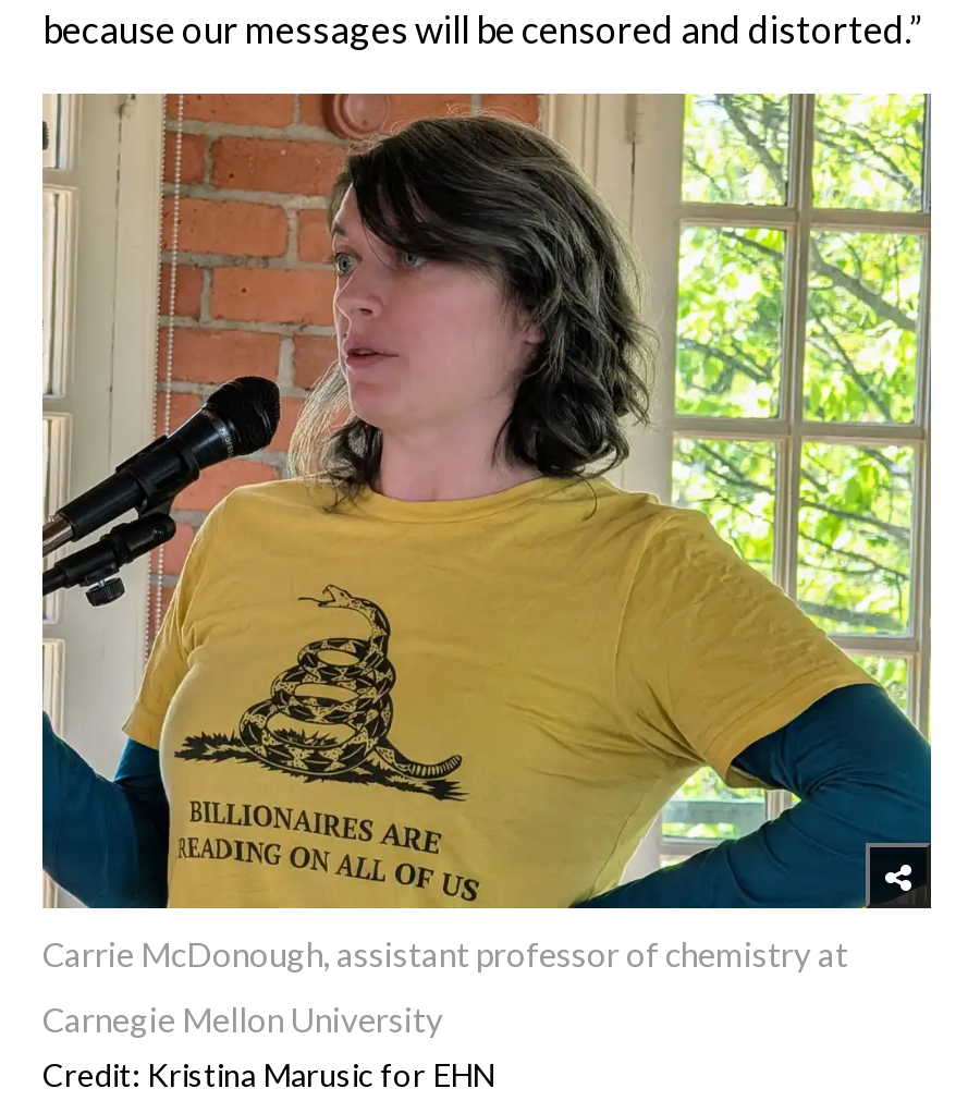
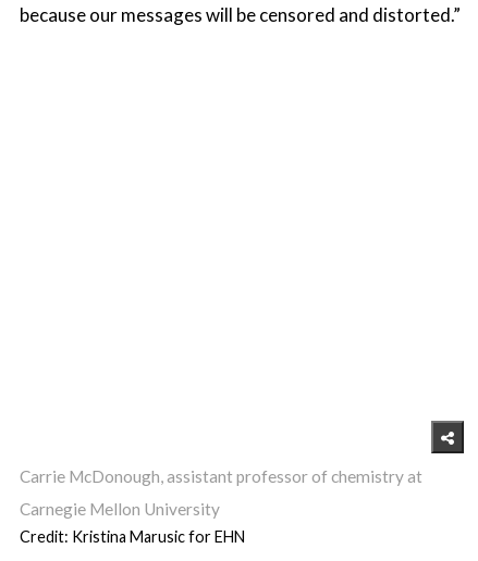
[40,91,933,910] [image] -> none

